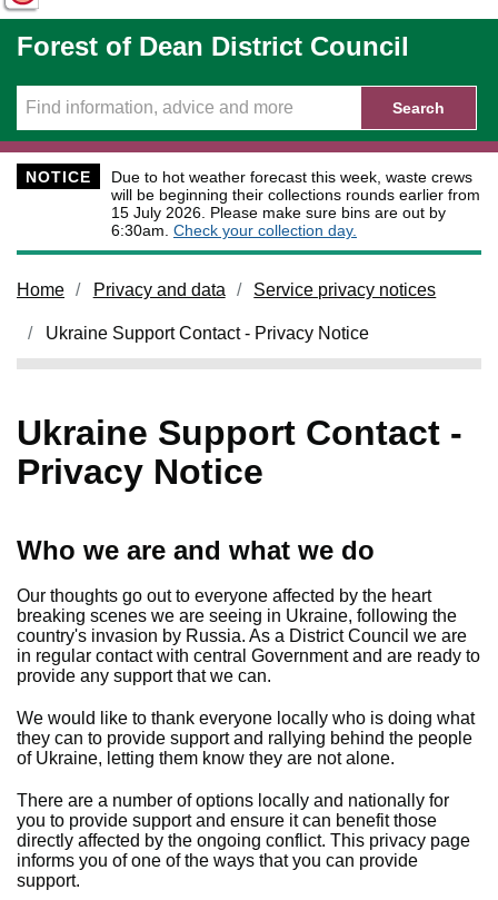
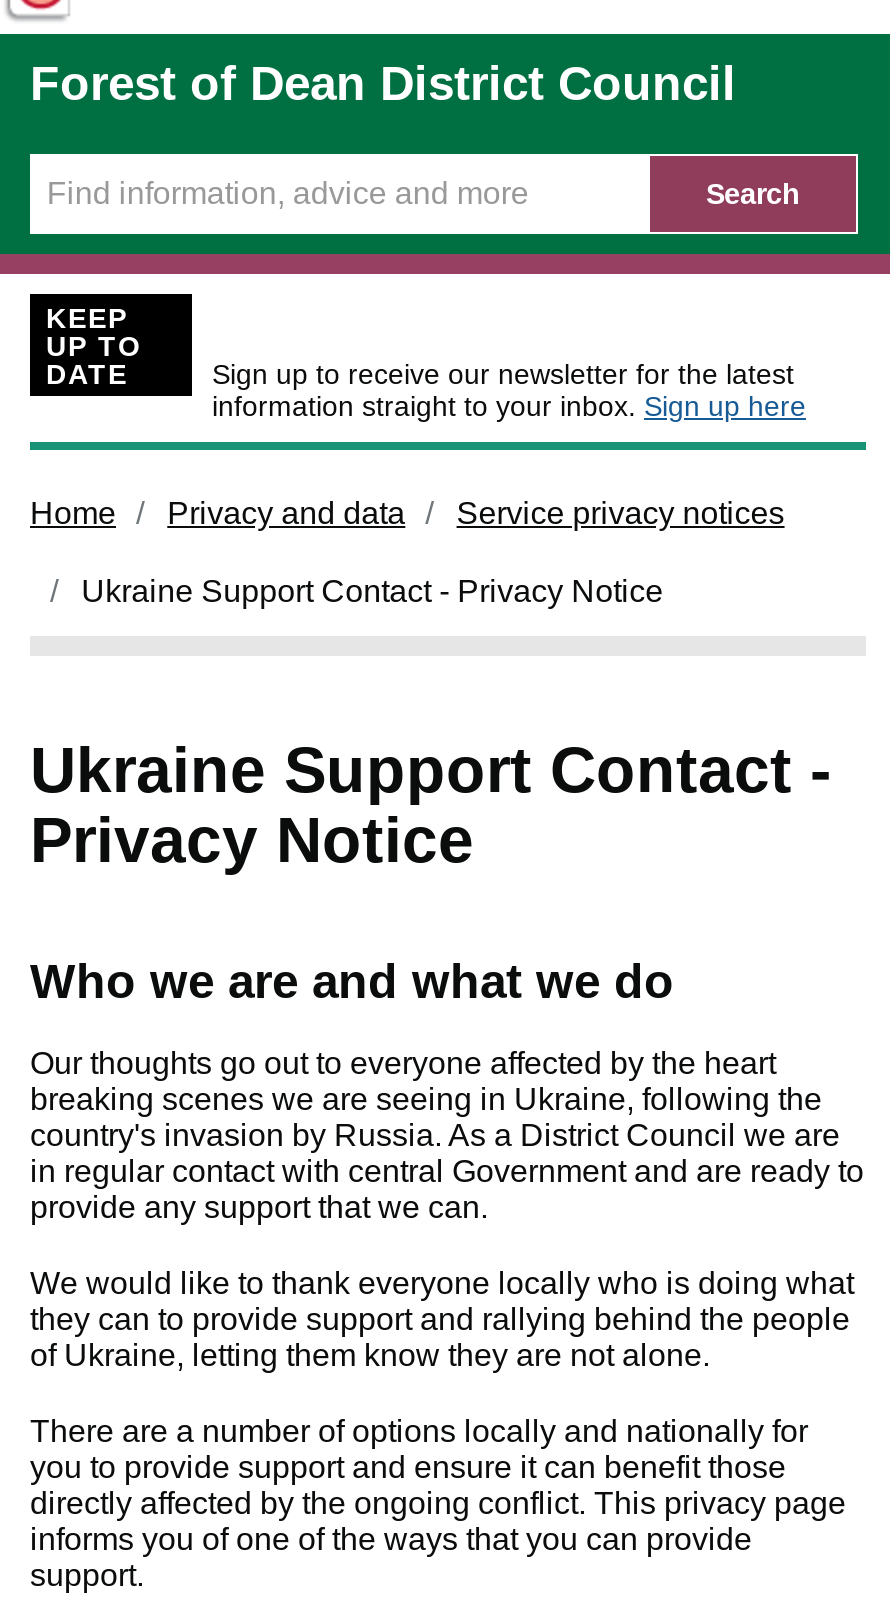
[26,168,480,239] NOTICE | Due to hot weather forecast this week, waste crews | will be beginning their collections rounds earlier from | 15 July 2026. Please make sure bins are out by | 6:30am. Check your collection day. -> [46,302,806,422] KEEP | UP TO | DATE | Sign up to receive our newsletter for the latest | information straight to your inbox. Sign up here

